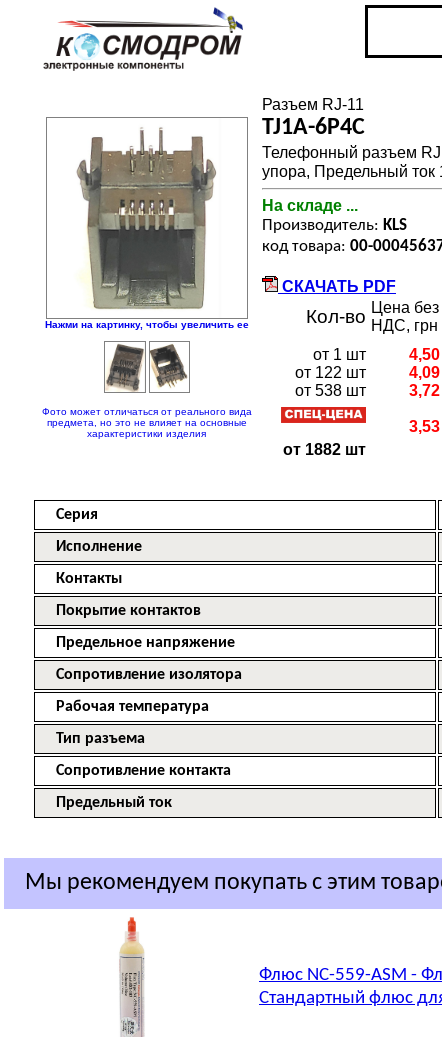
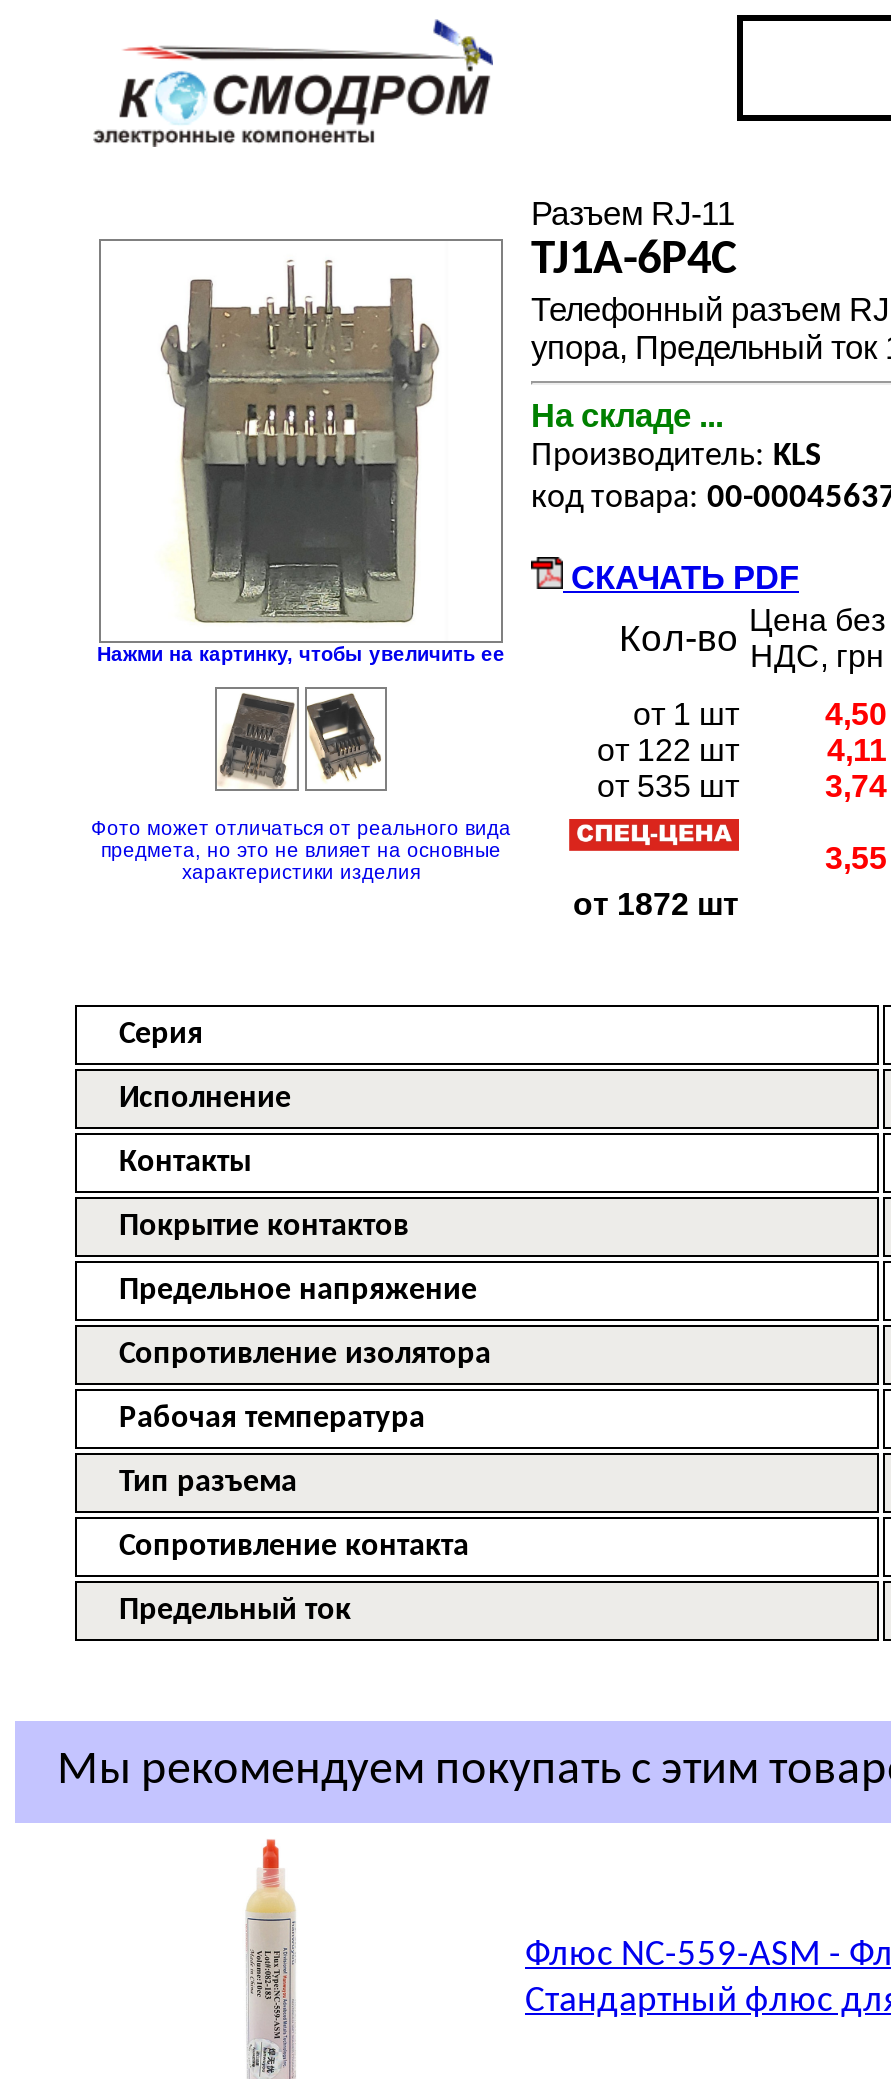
[409,364,440,381] 4,09 -> [827,733,887,767] 4,11
[295,382,366,399] от 538 шт -> [597,769,739,803] от 535 шт
[409,382,440,399] 3,72 -> [825,769,887,803] 3,74
[409,418,440,435] 3,53 -> [825,841,887,875] 3,55
[283,441,366,458] от 1882 шт -> [573,887,739,921] от 1872 шт

